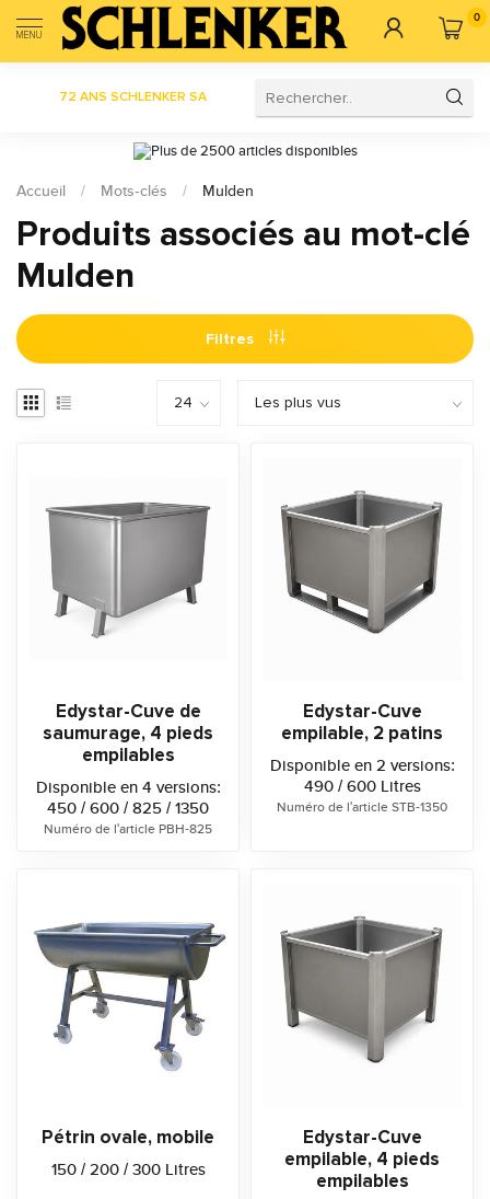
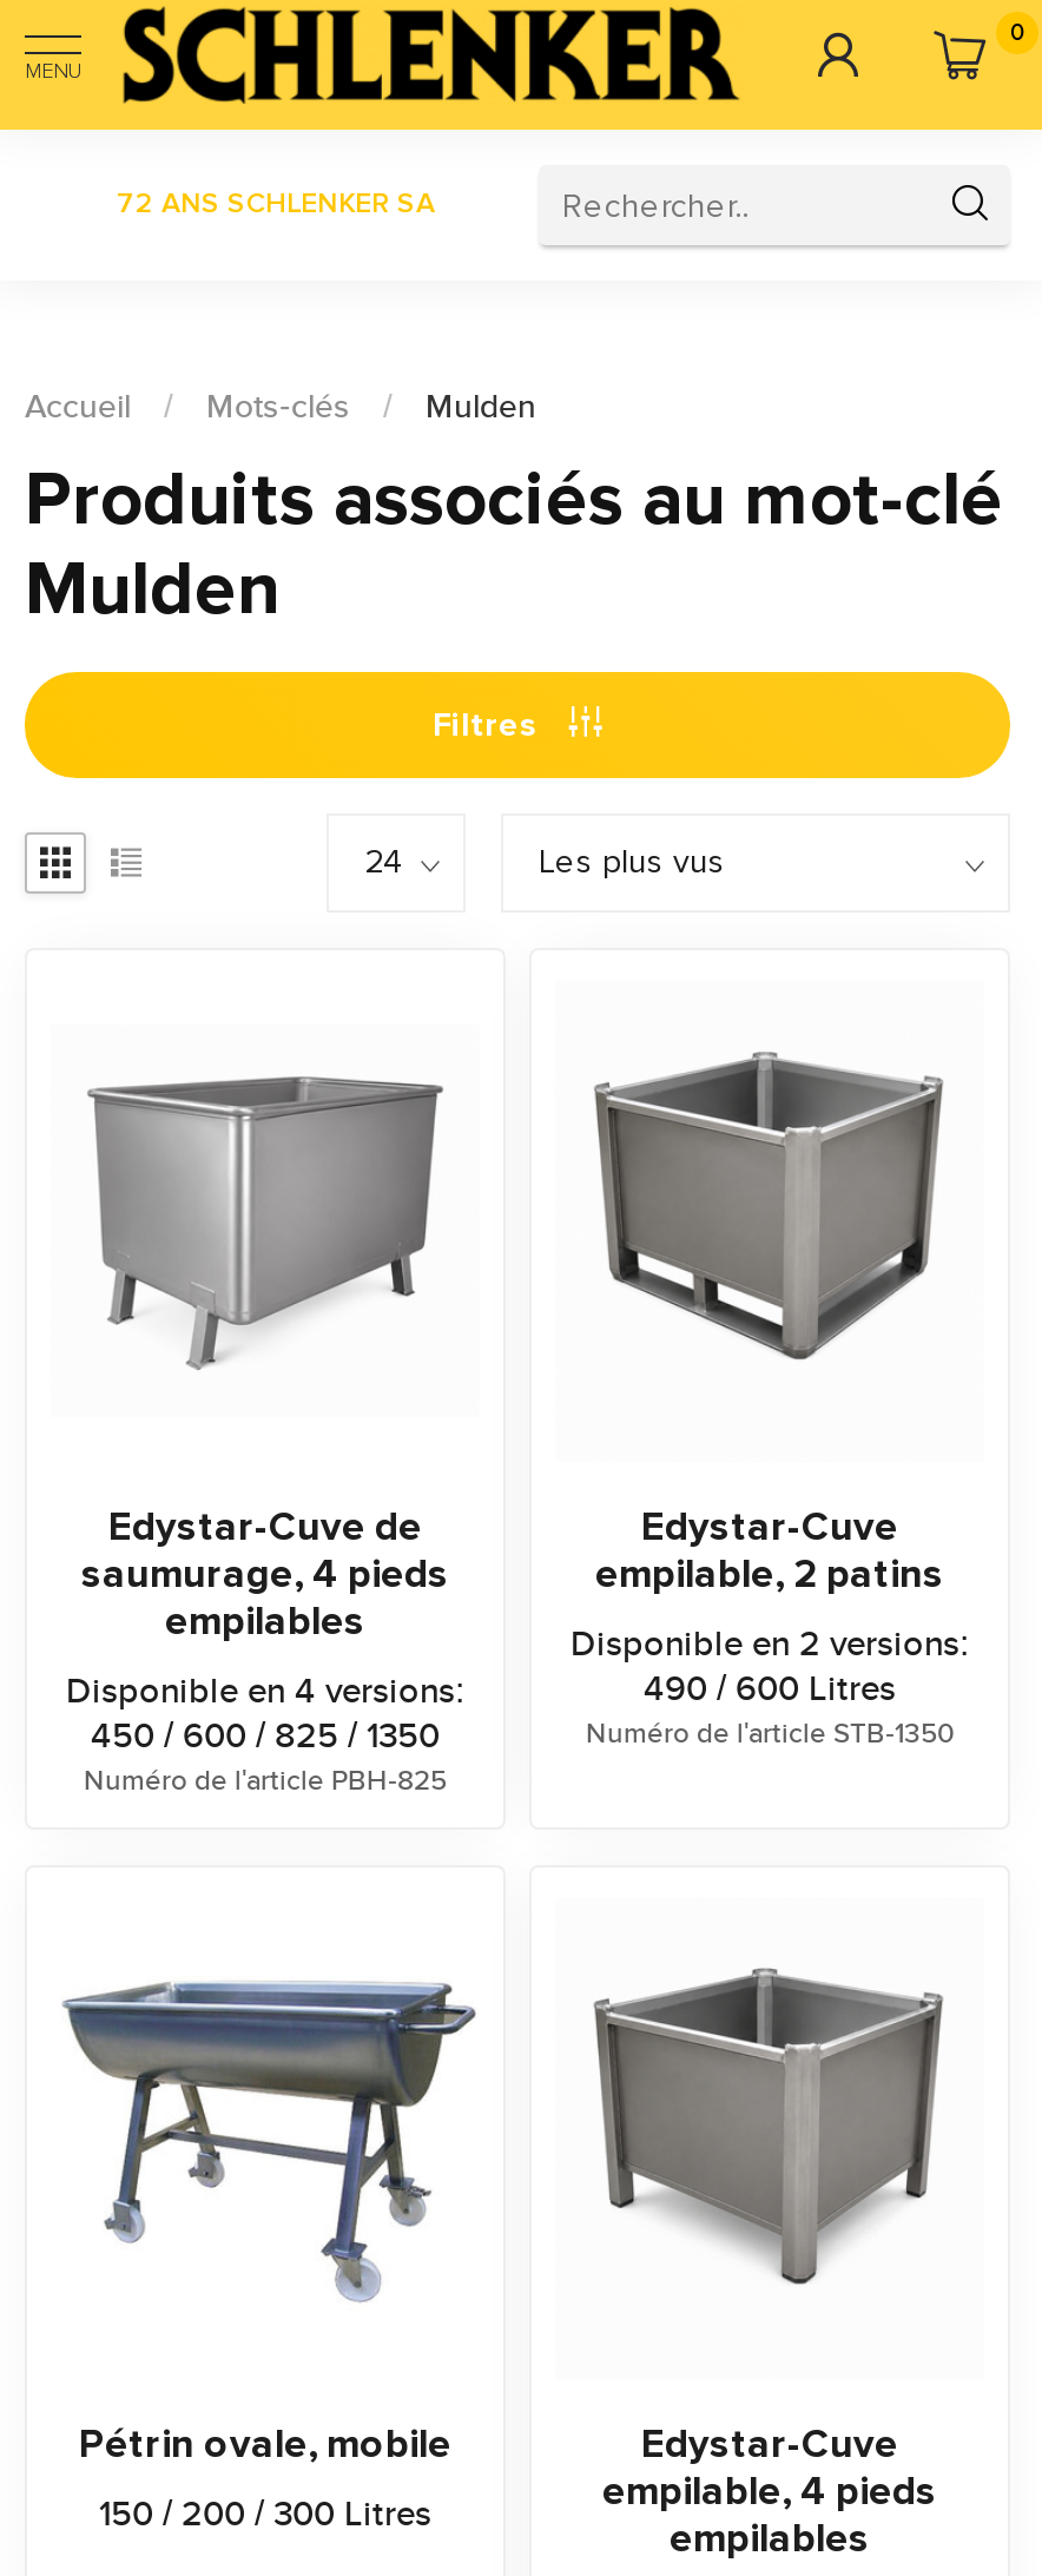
[150,142,357,160] Plus de 2500 articles disponibles -> none

